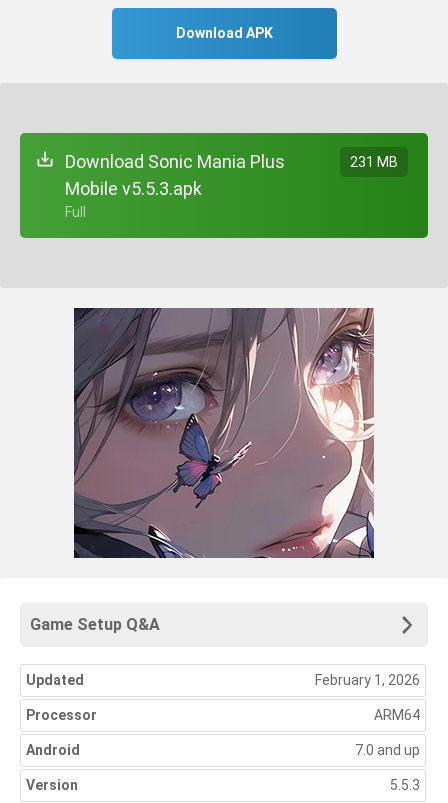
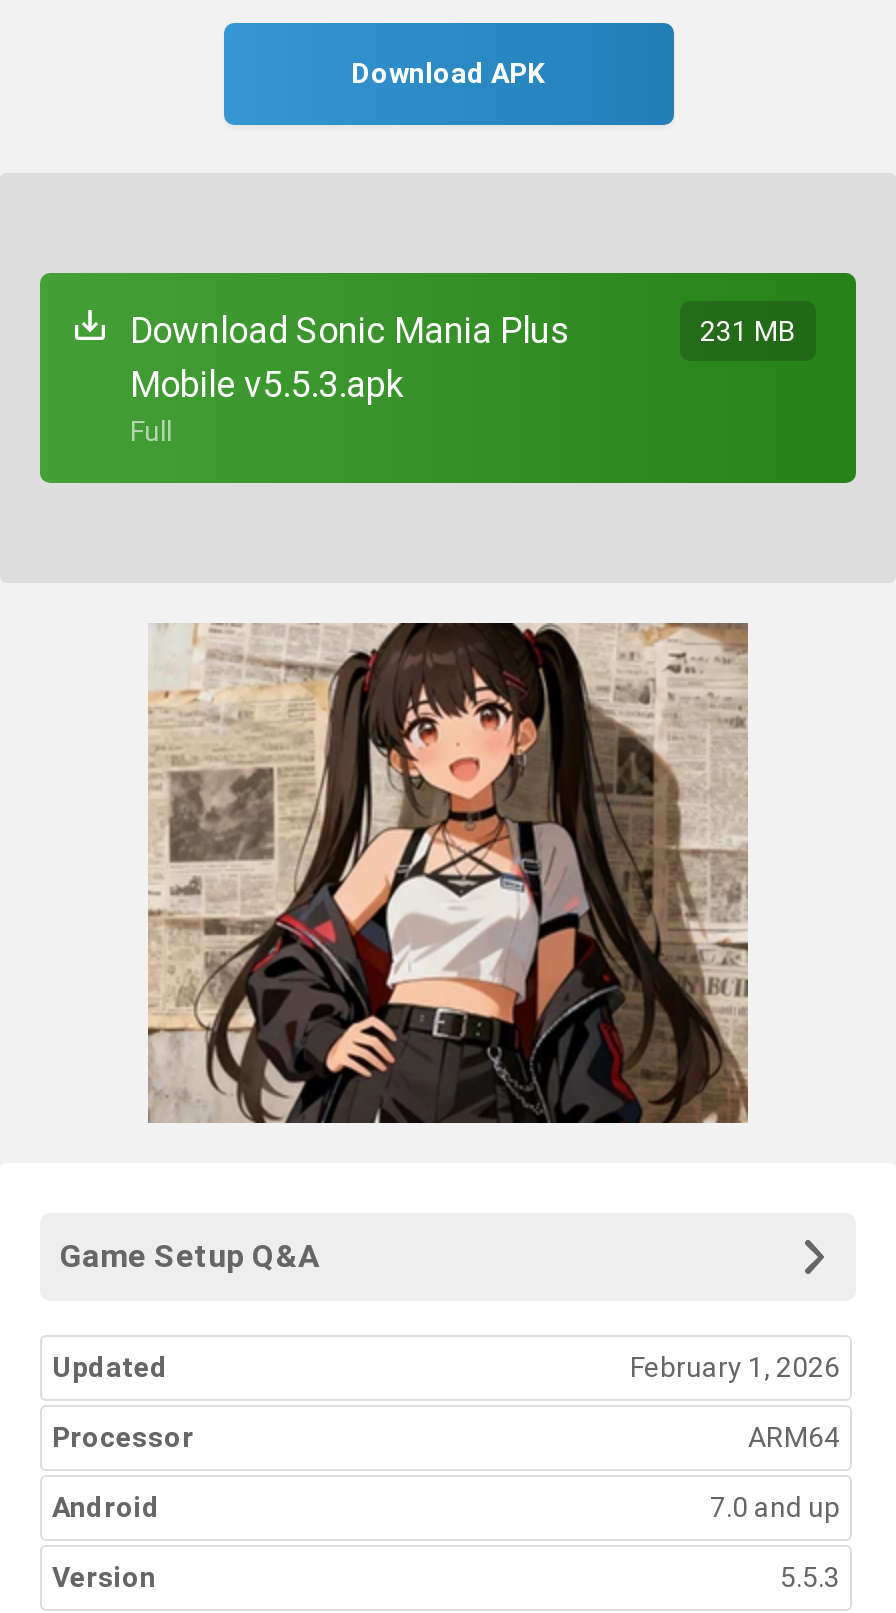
[73,307,375,559] [image] -> [148,621,750,1125] [image]

